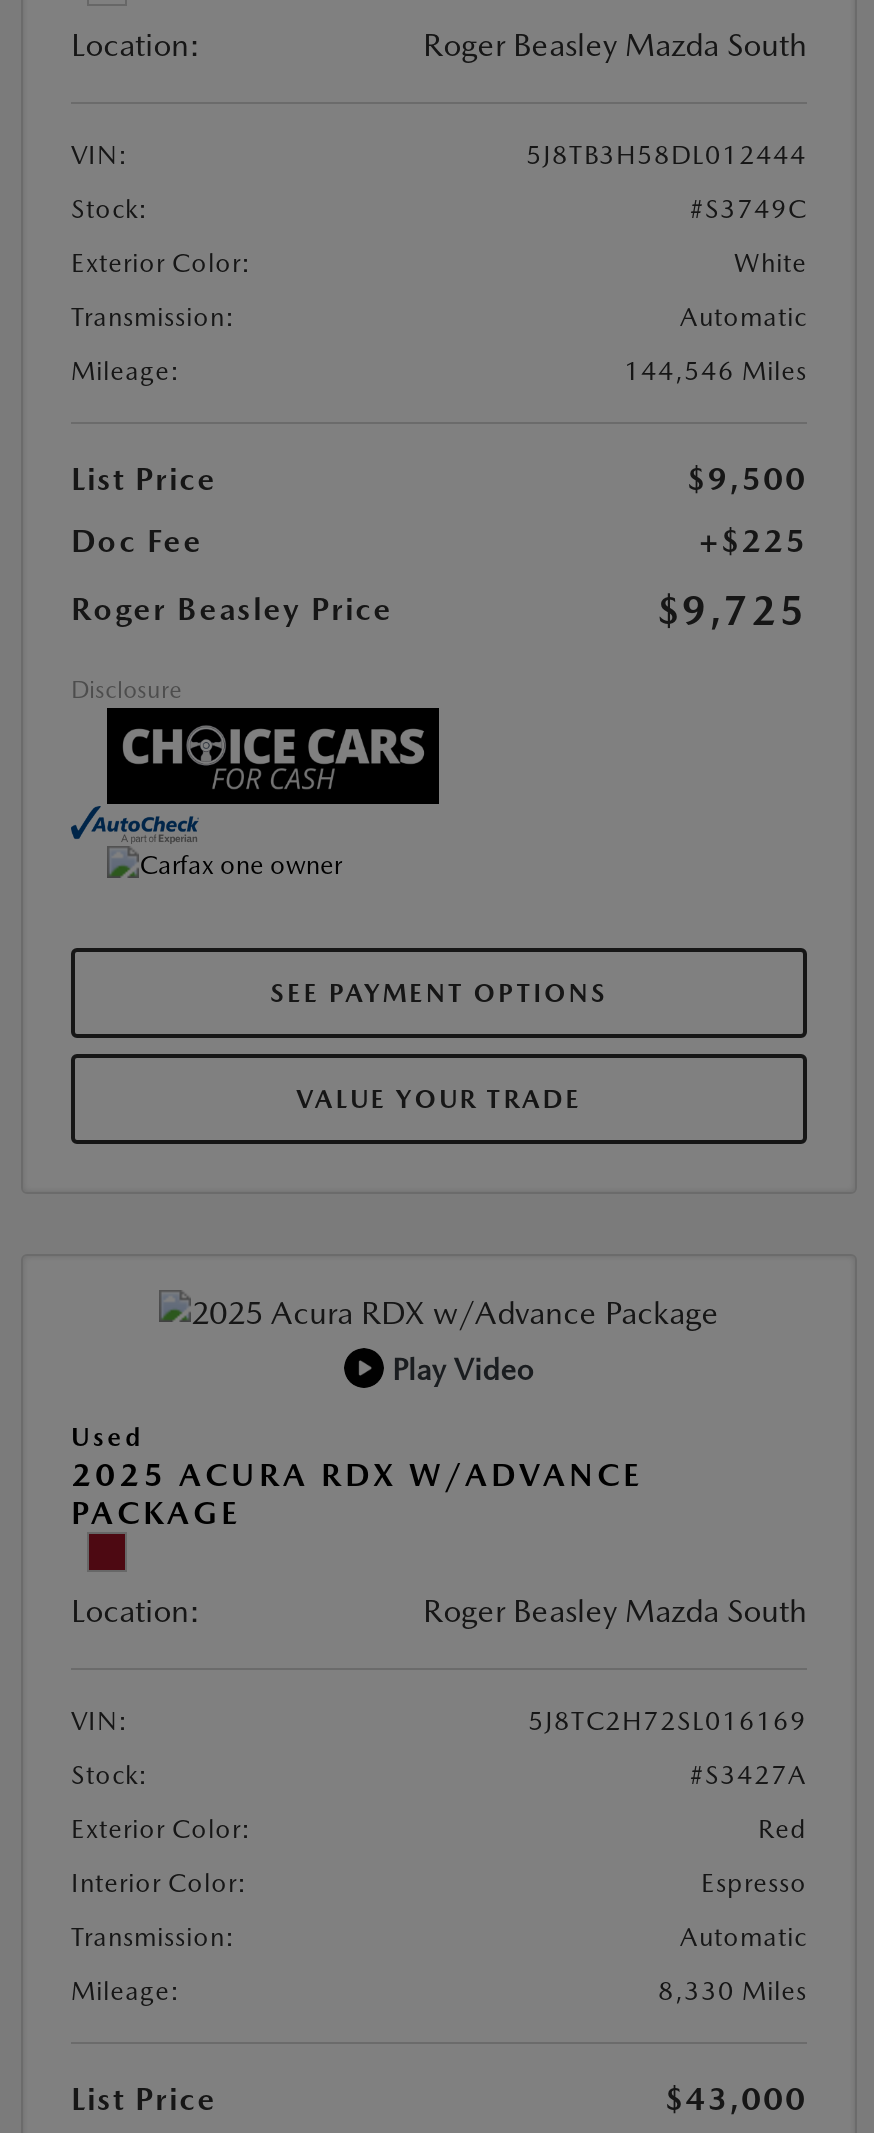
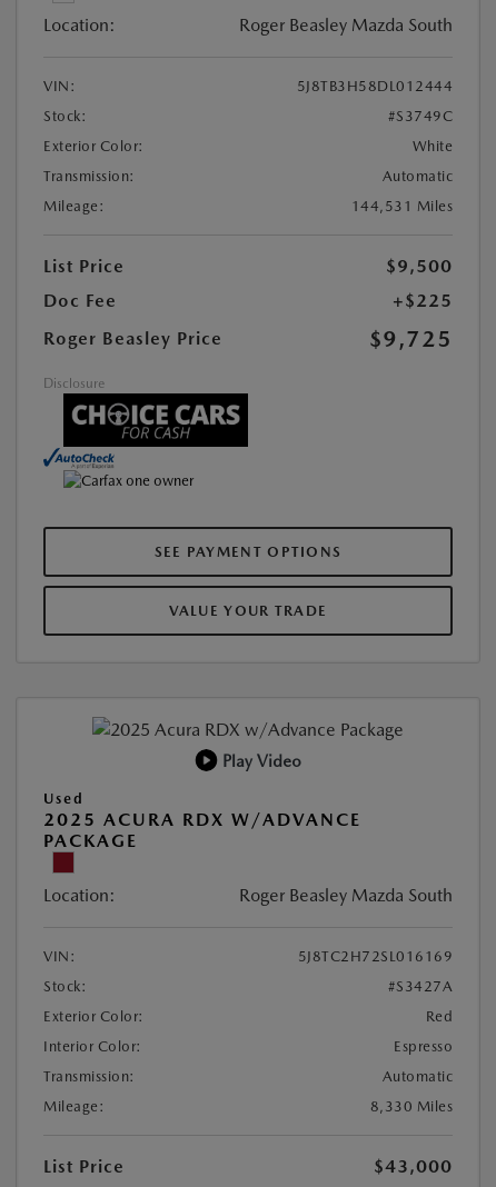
[624,356,807,386] 144,546 Miles -> [351,198,453,215] 144,531 Miles

